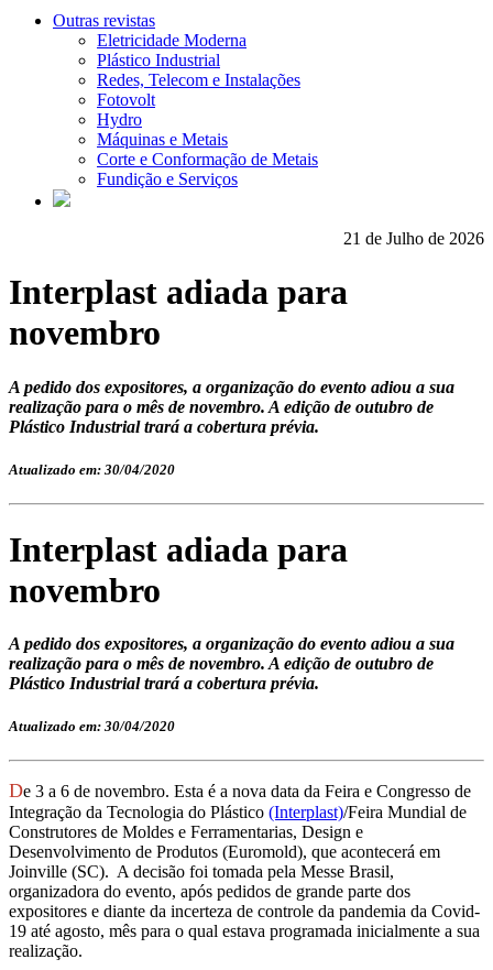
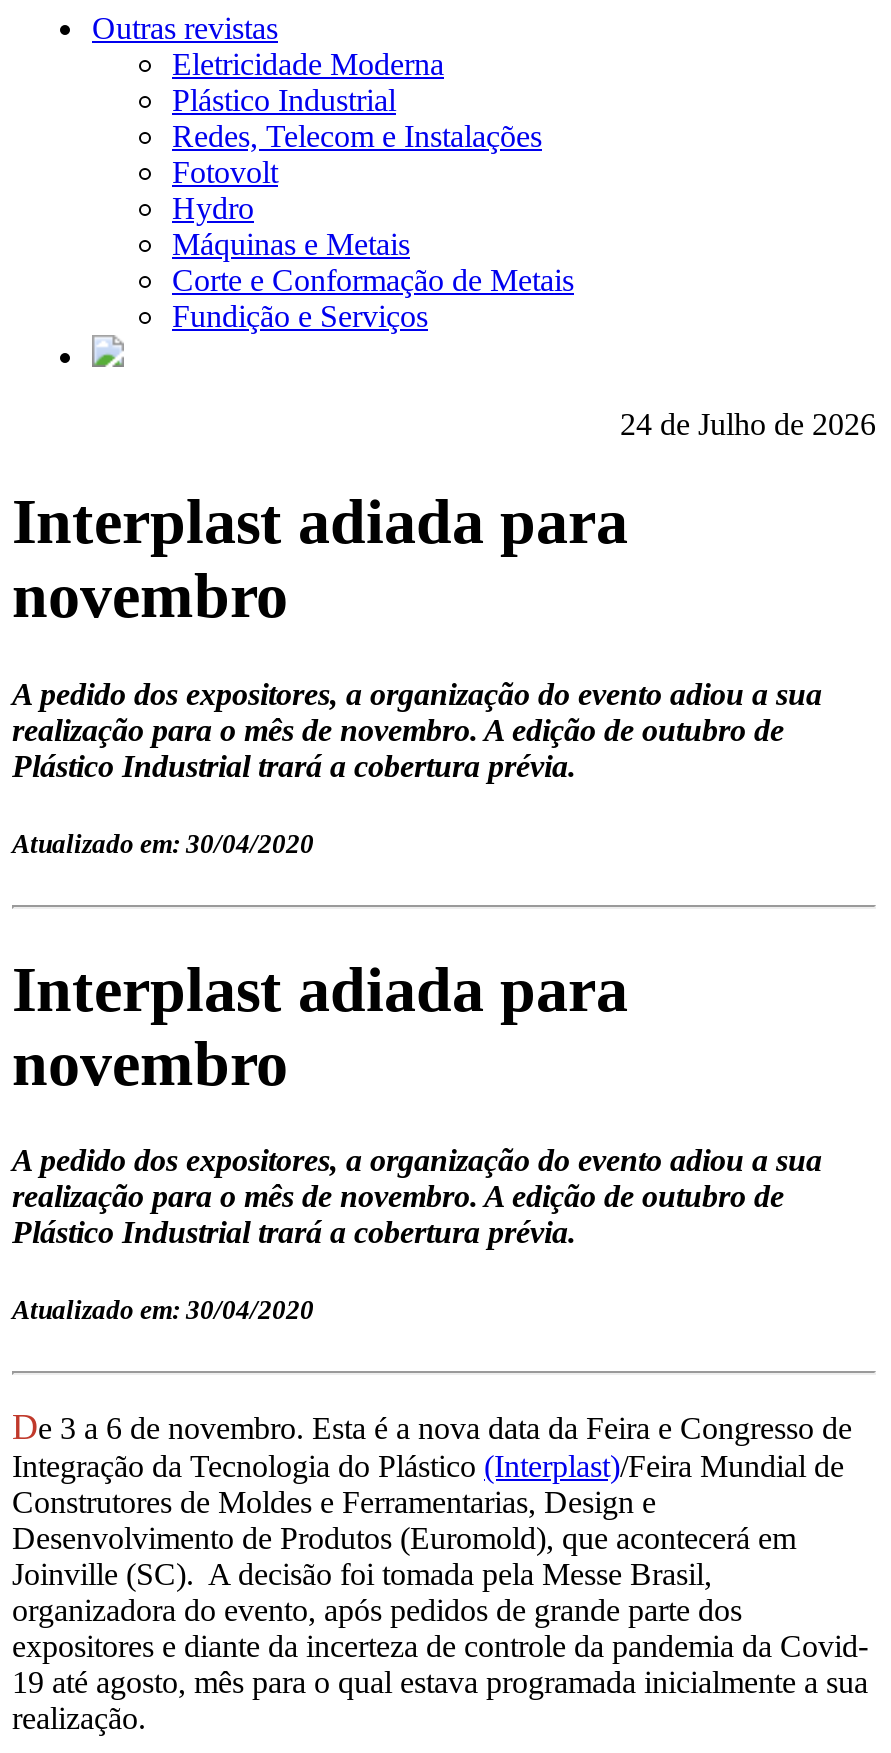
[343,229,484,248] 21 de Julho de 2026 -> [620,407,876,441] 24 de Julho de 2026

